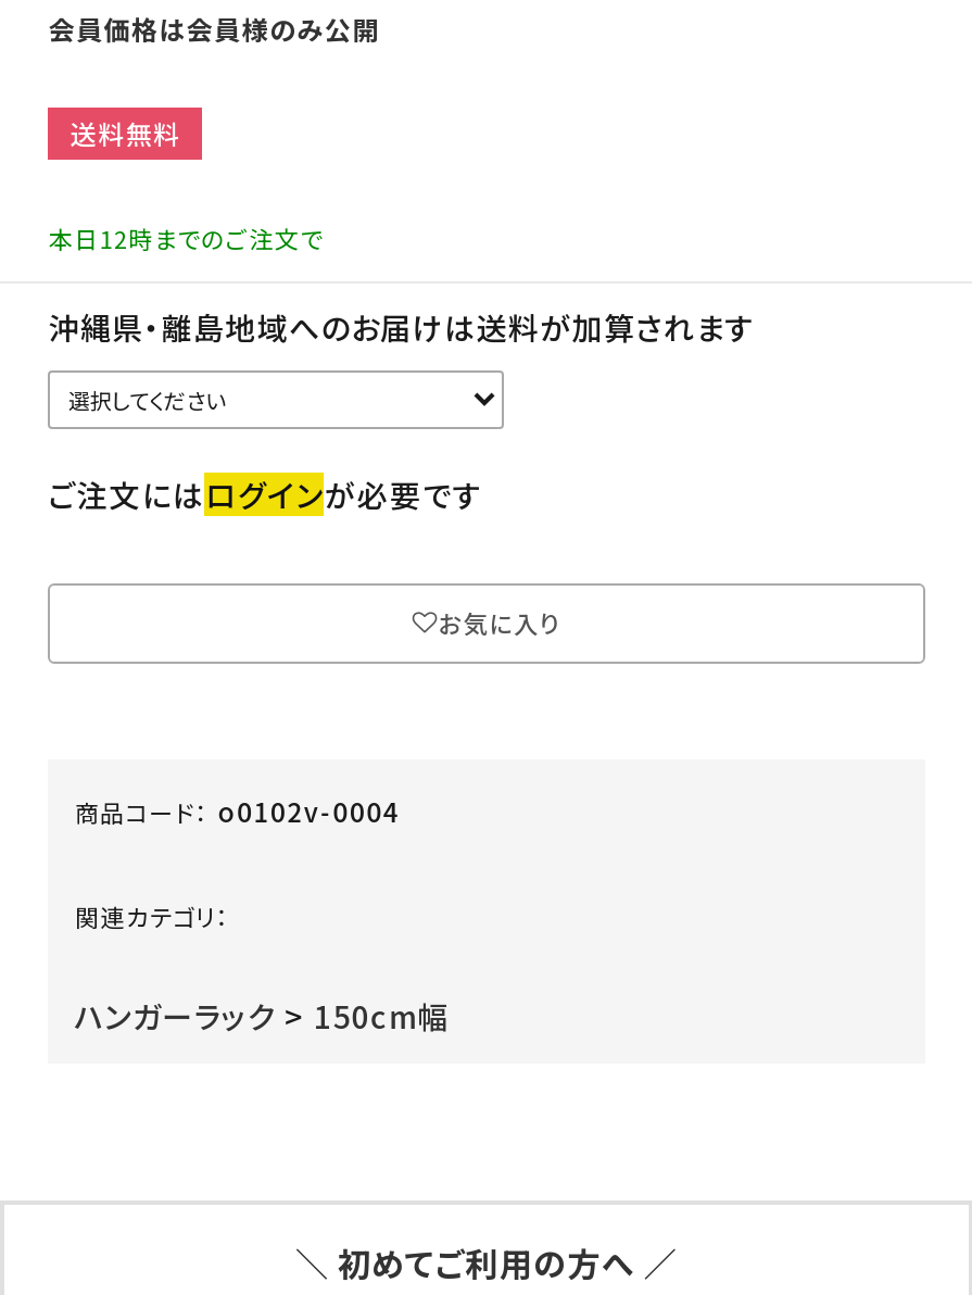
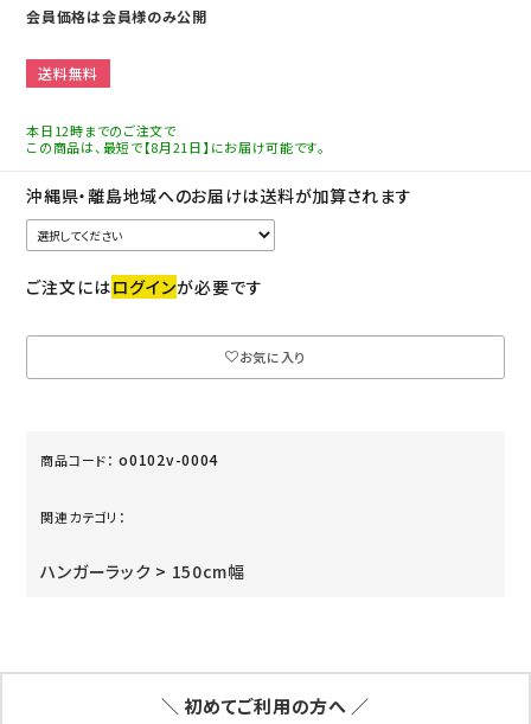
none -> [27,137,326,156] この商品は、最短で【8月21日】にお届け可能です。

